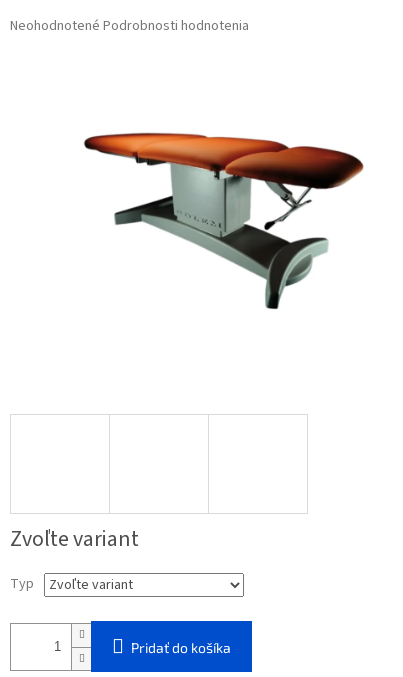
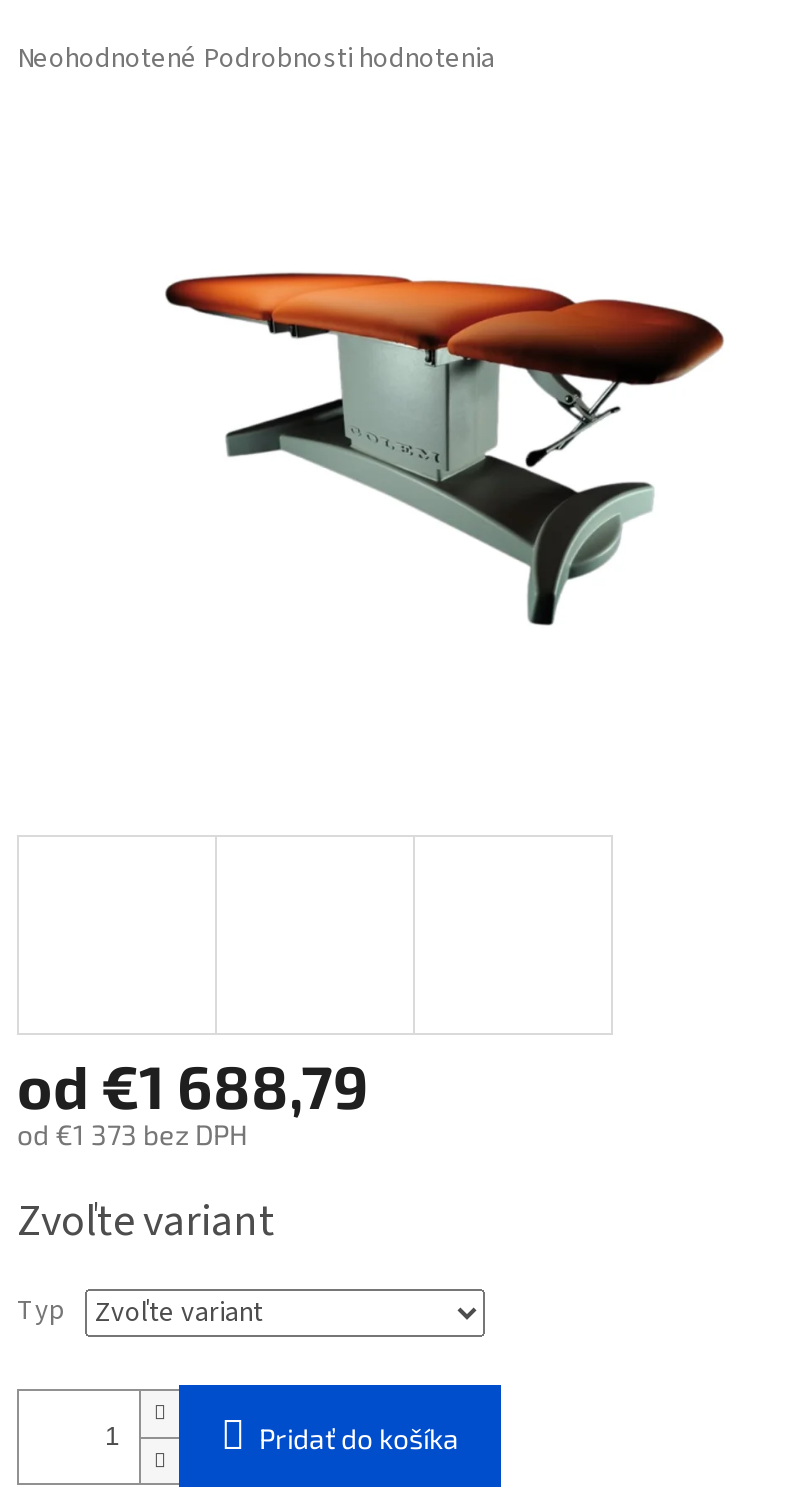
none -> [17,1050,369,1152] od €1 688,79 | od €1 373 bez DPH

